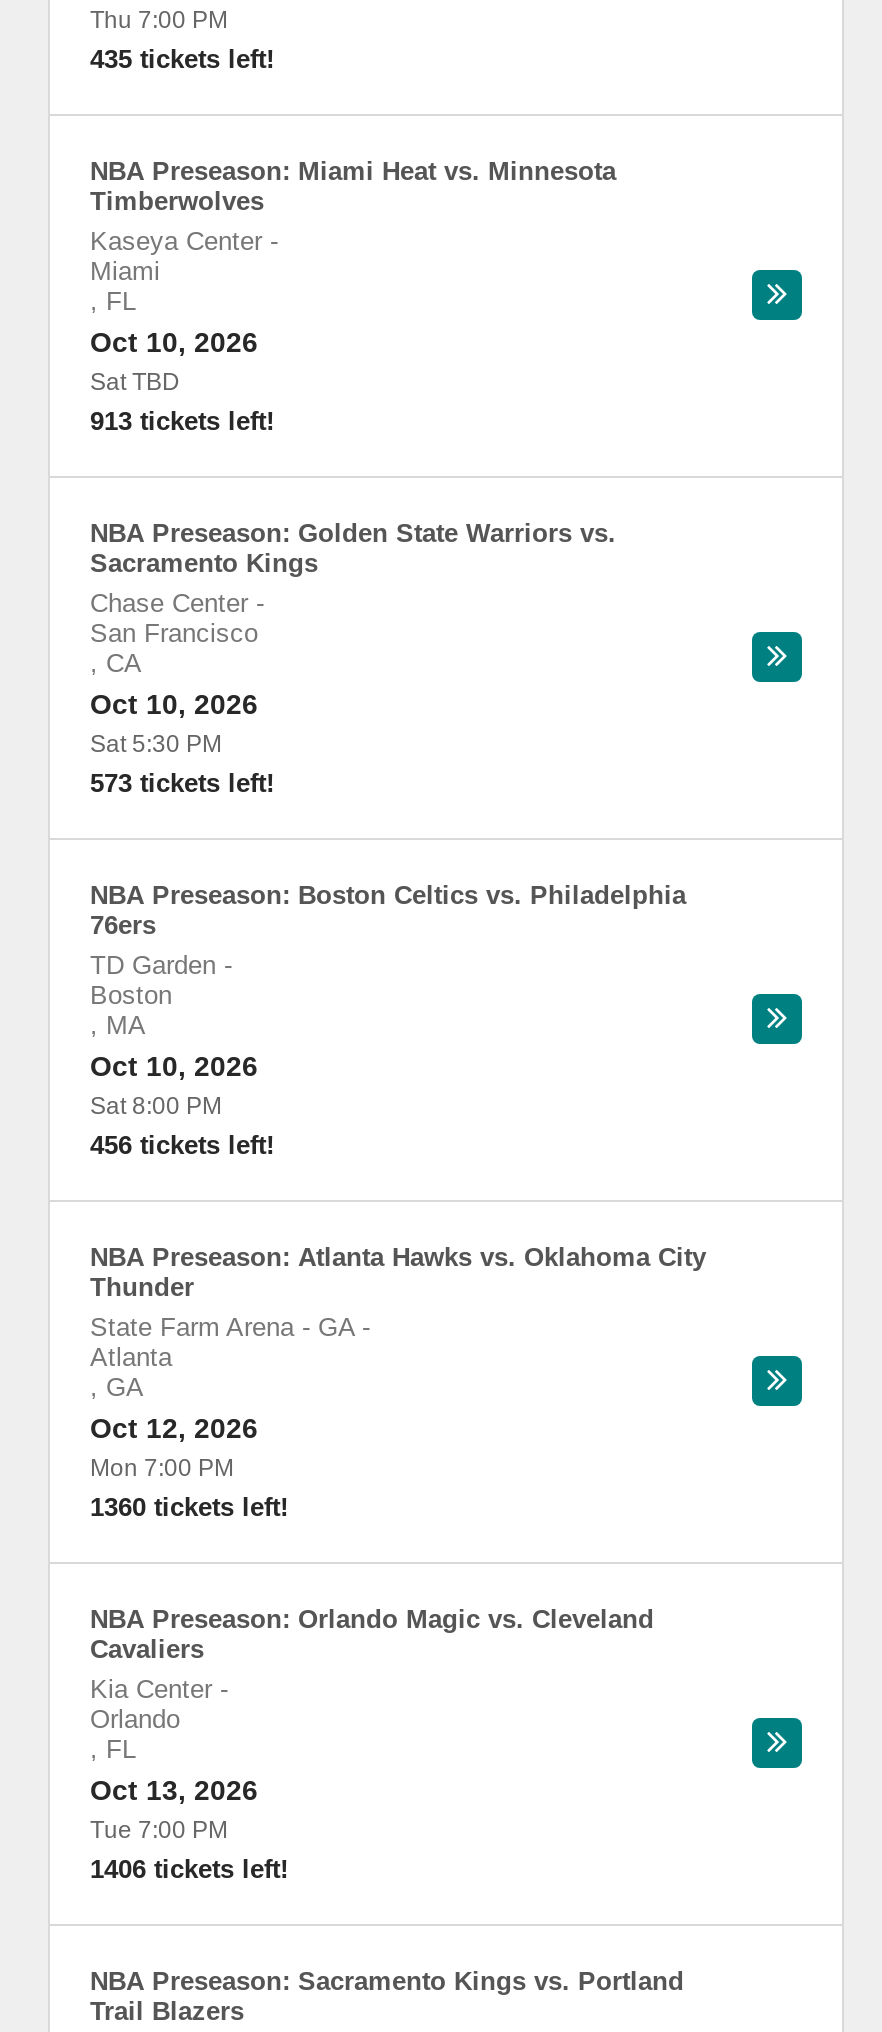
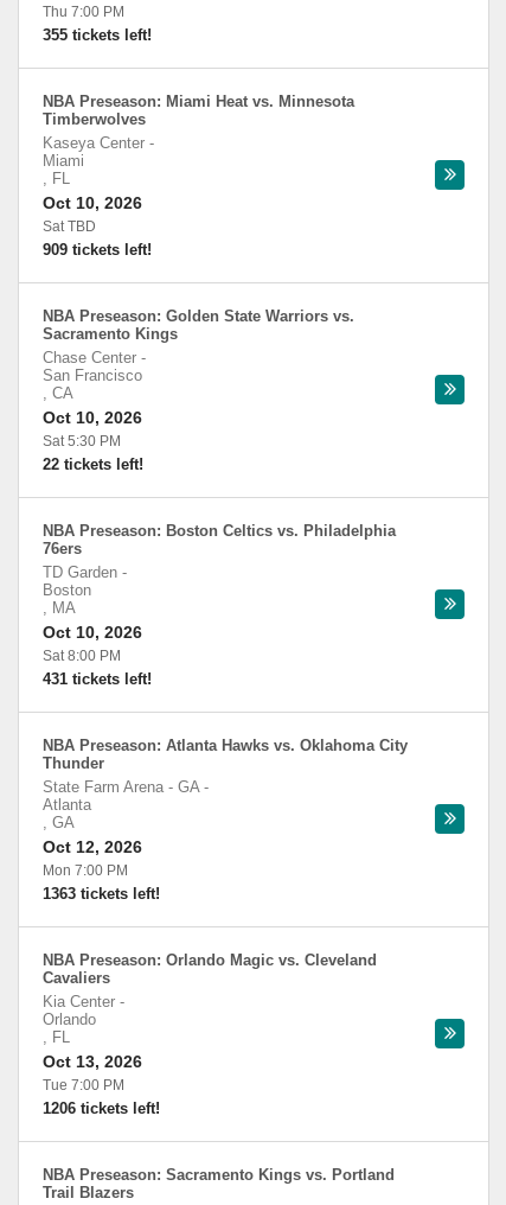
[90,44,274,74] 435 tickets left! -> [43,26,152,44] 355 tickets left!
[90,406,274,436] 913 tickets left! -> [43,241,152,259] 909 tickets left!
[90,768,274,798] 573 tickets left! -> [43,455,143,473] 22 tickets left!
[90,1130,274,1160] 456 tickets left! -> [43,670,152,688] 431 tickets left!
[90,1492,288,1522] 1360 tickets left! -> [43,885,160,903] 1363 tickets left!
[90,1854,288,1884] 1406 tickets left! -> [43,1099,160,1117] 1206 tickets left!

